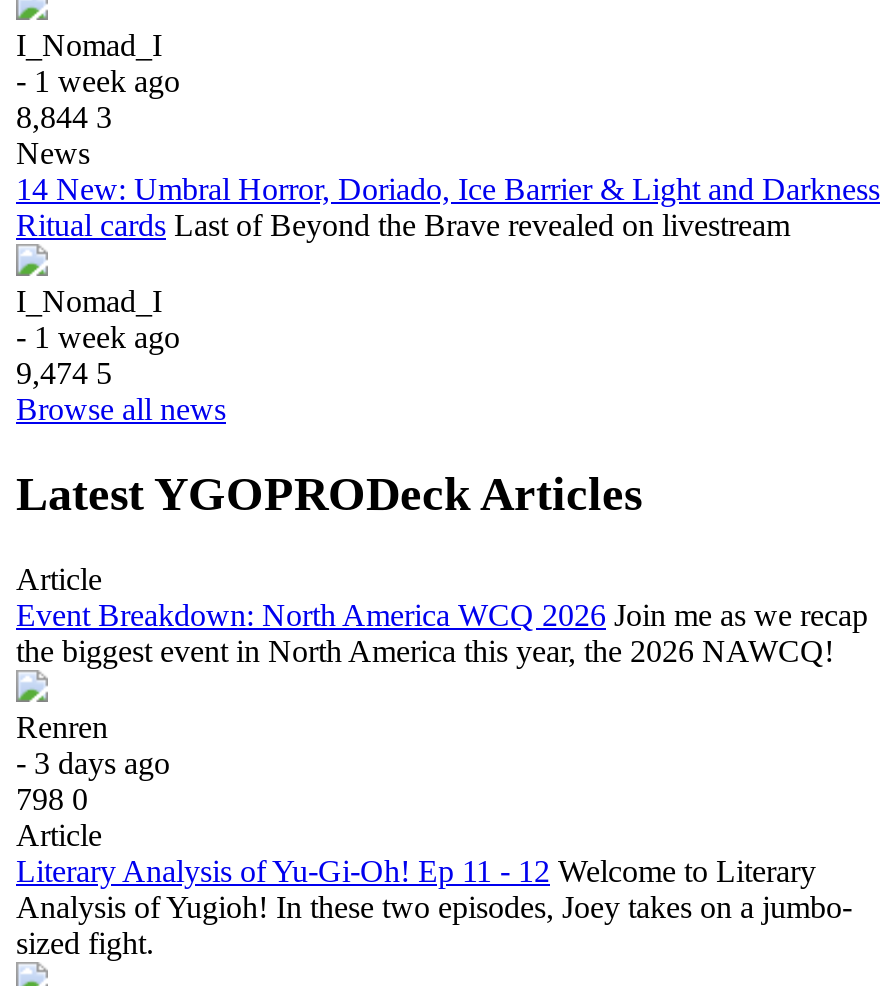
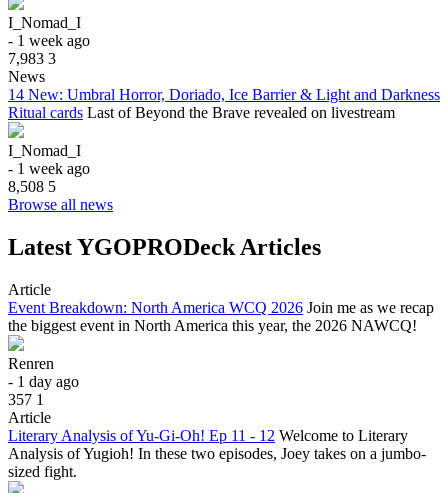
[16,100,112,134] 8,844 3 -> [8,50,56,67] 7,983 3
[16,356,112,390] 9,474 5 -> [8,178,56,195] 8,508 5
[16,745,170,779] - 3 days ago -> [8,373,79,390] - 1 day ago
[16,781,88,815] 798 0 -> [8,391,44,408] 357 1

